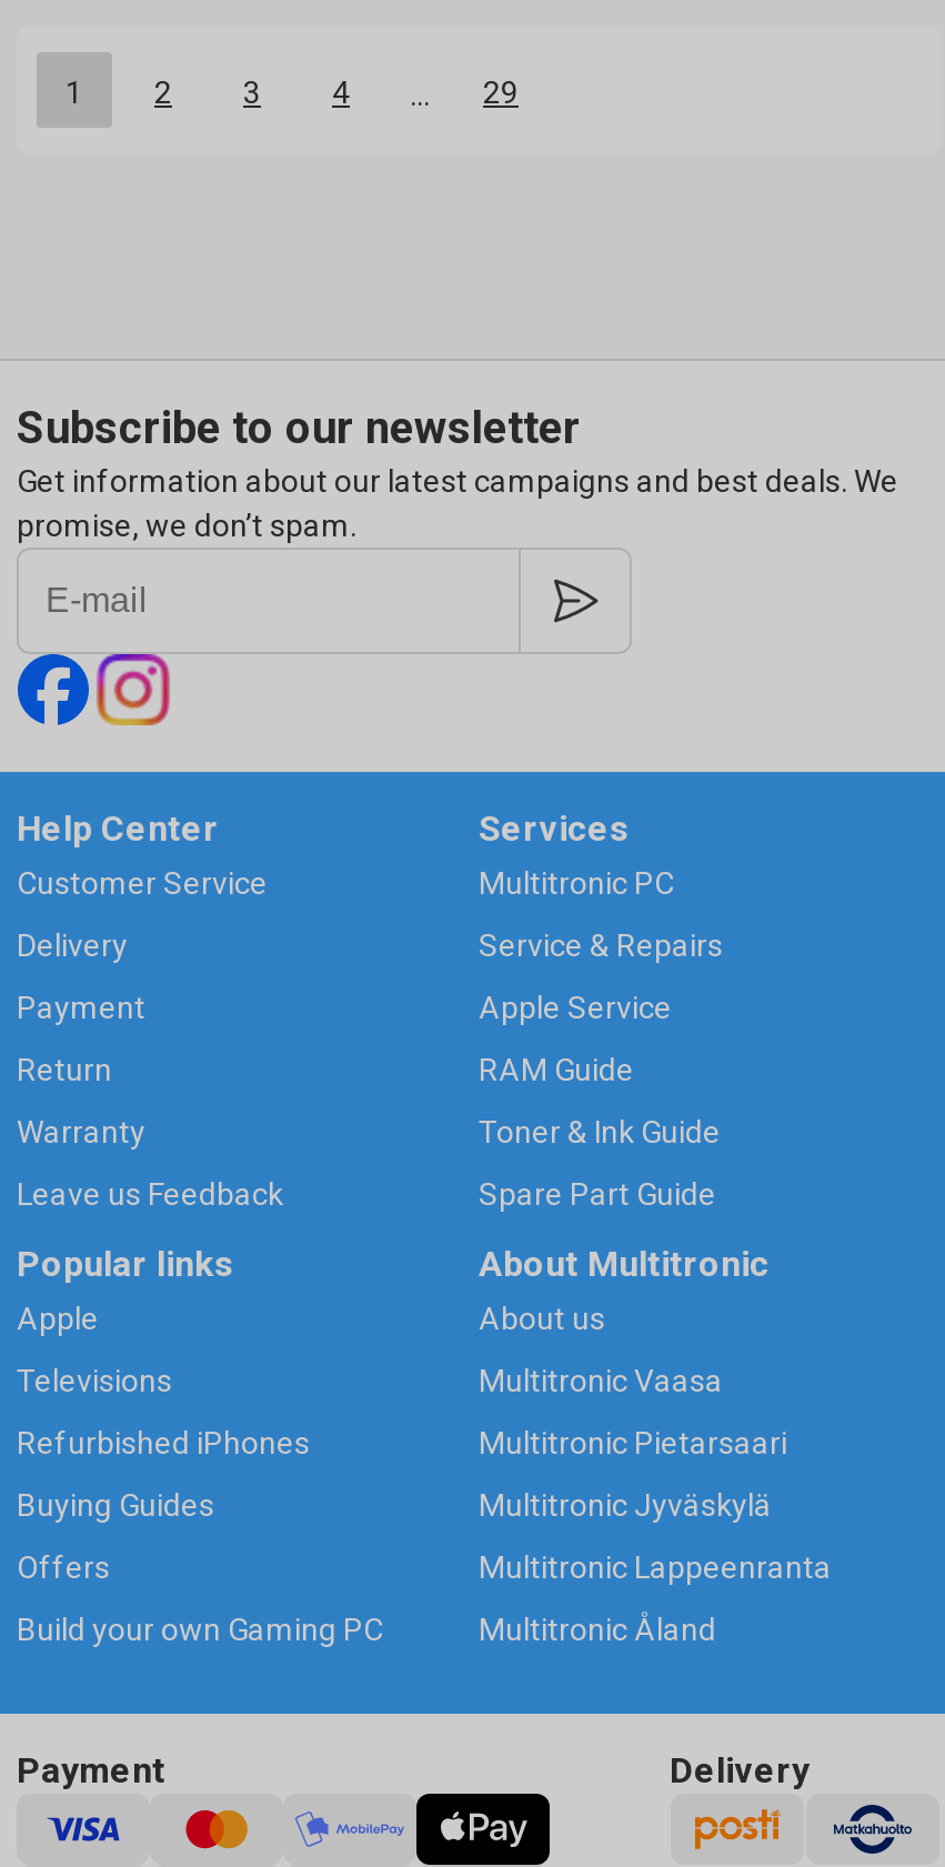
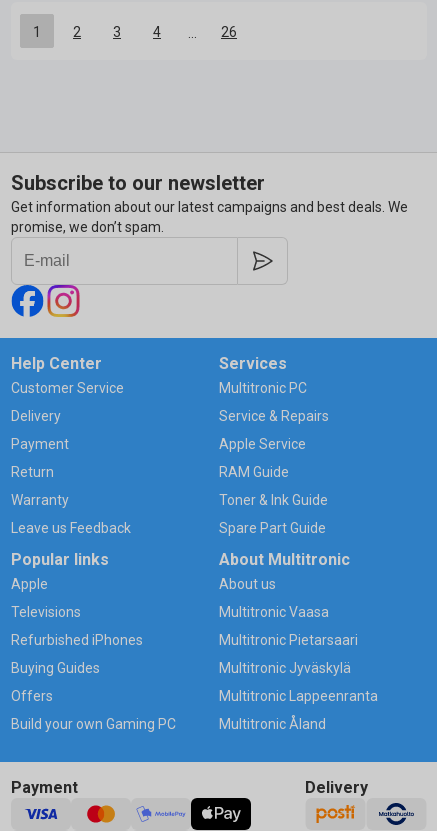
[483,75,519,110] 29 -> [221,24,237,40] 26

